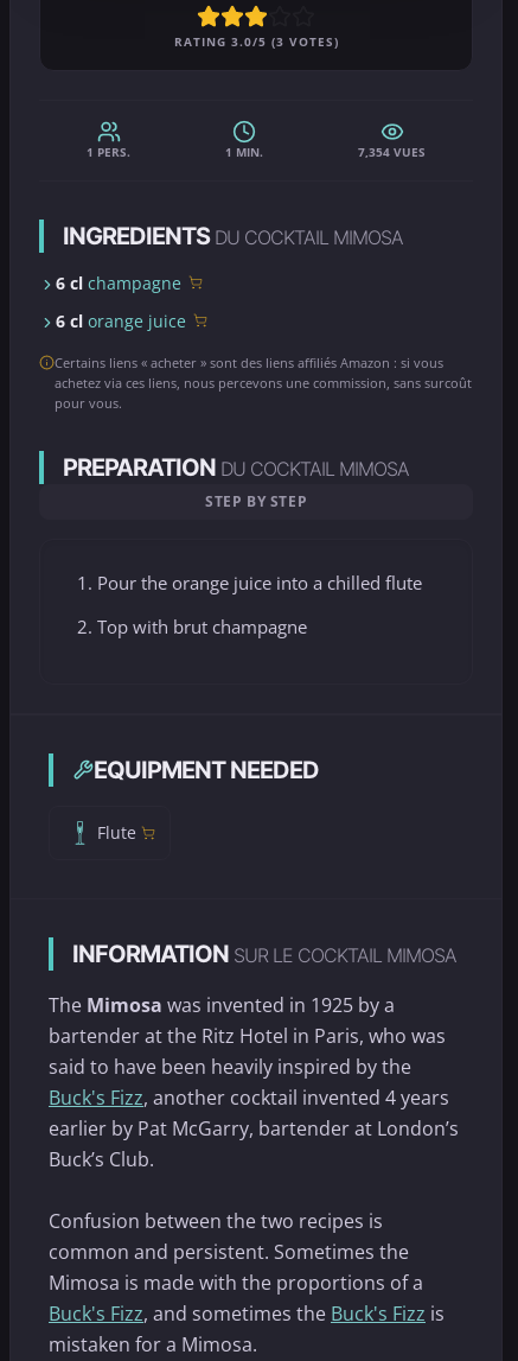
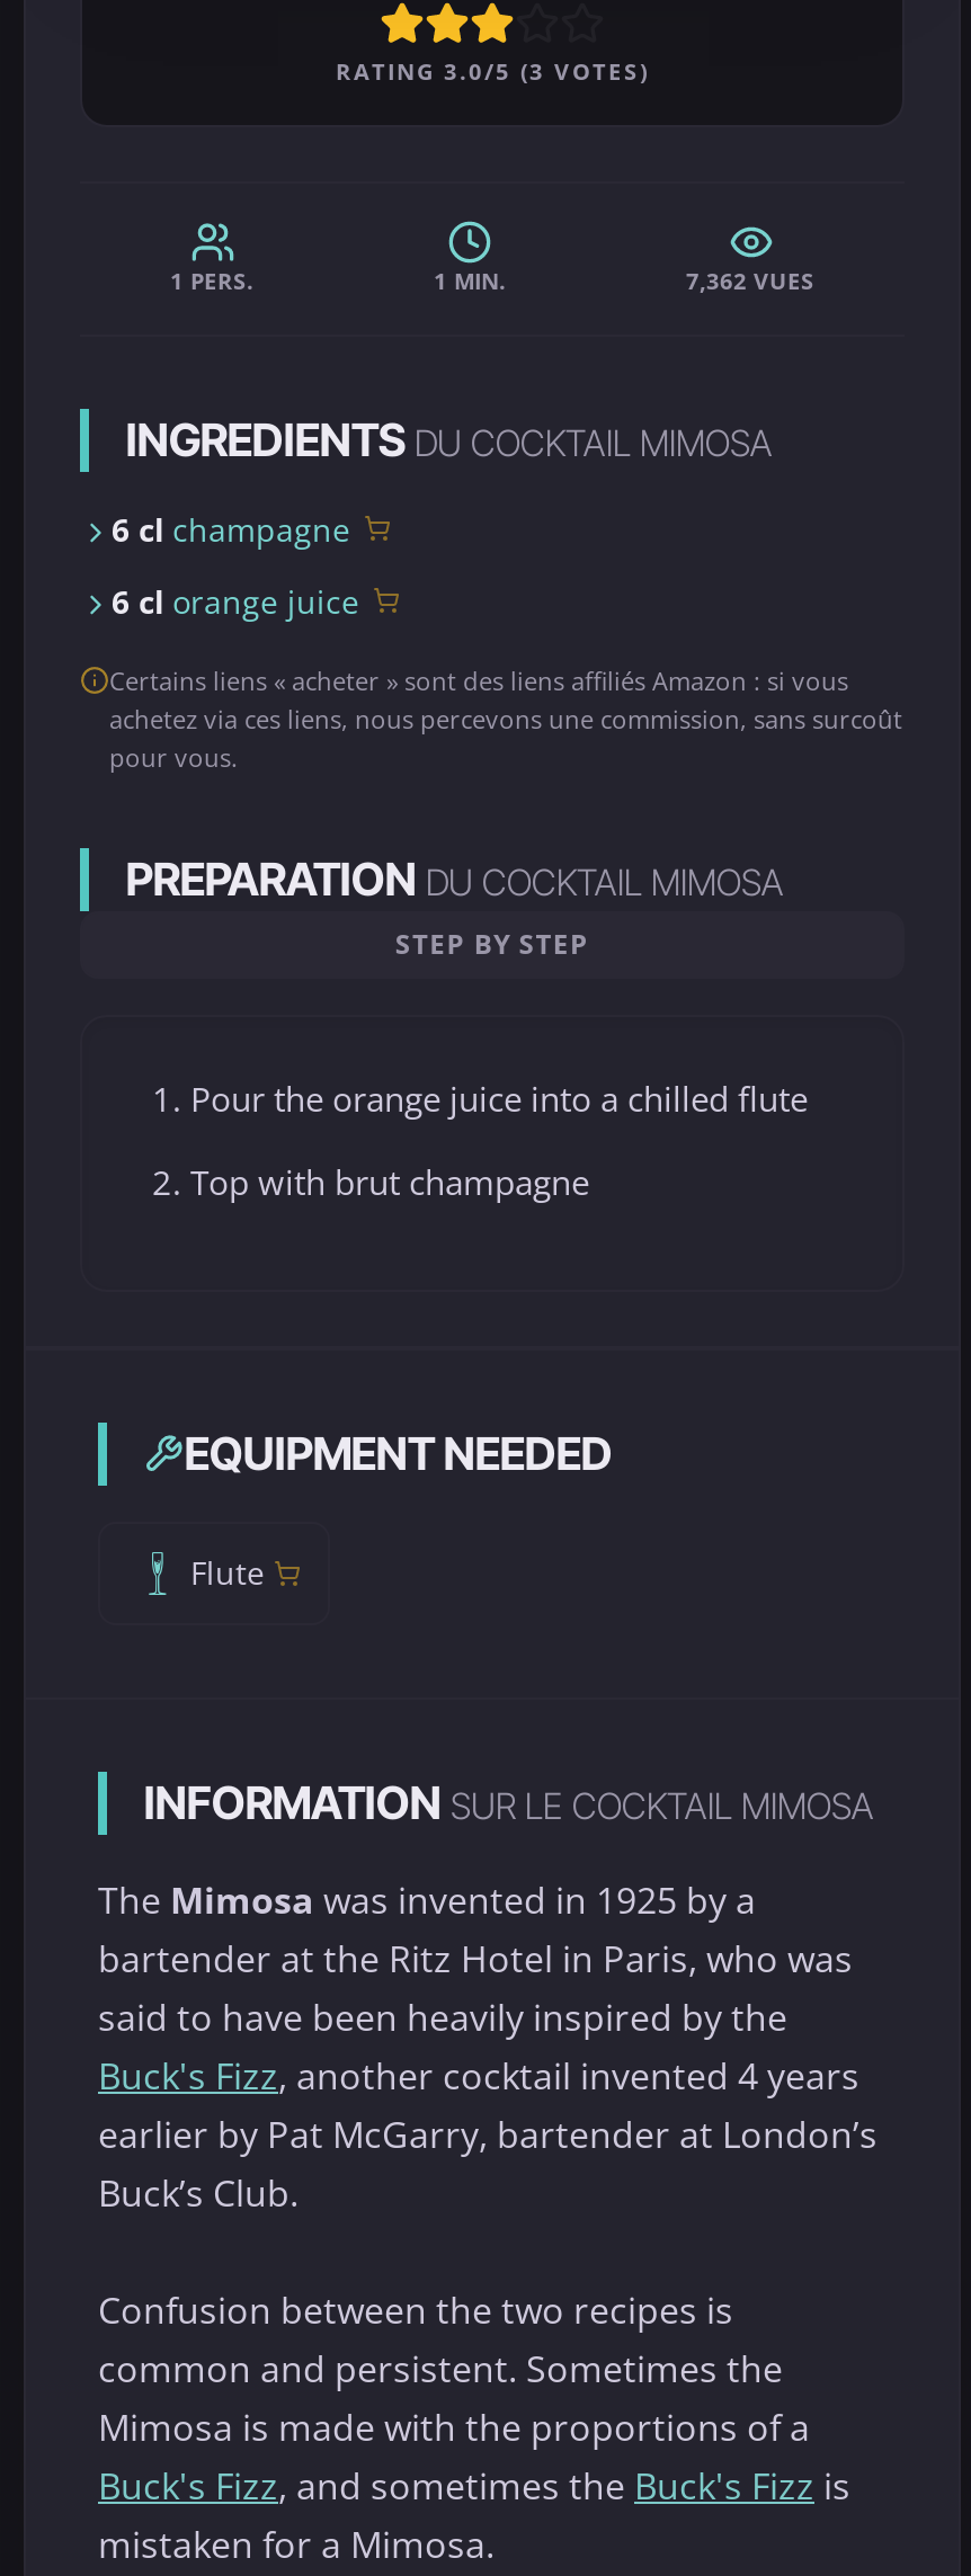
[358,144,426,161] 7,354 VUES -> [686,266,814,297] 7,362 VUES

